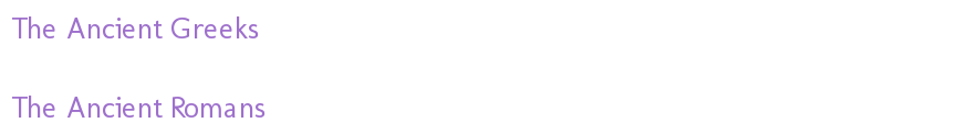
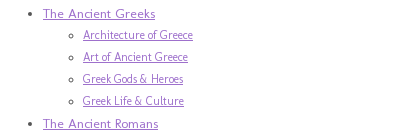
none -> [83,28,193,108] Architecture of Greece | Art of Ancient Greece | Greek Gods & Heroes | Greek Life & Culture

